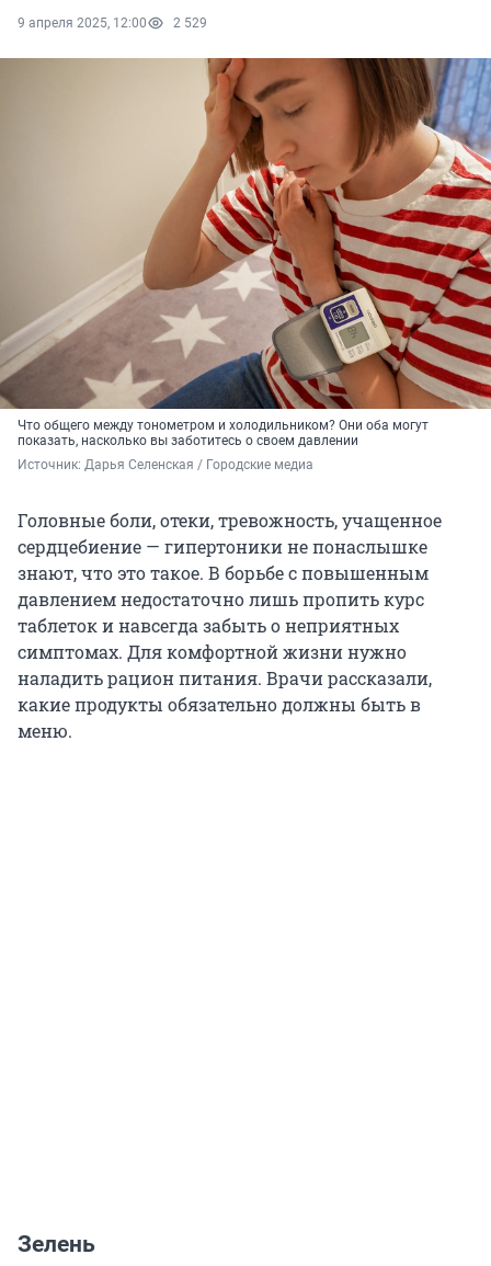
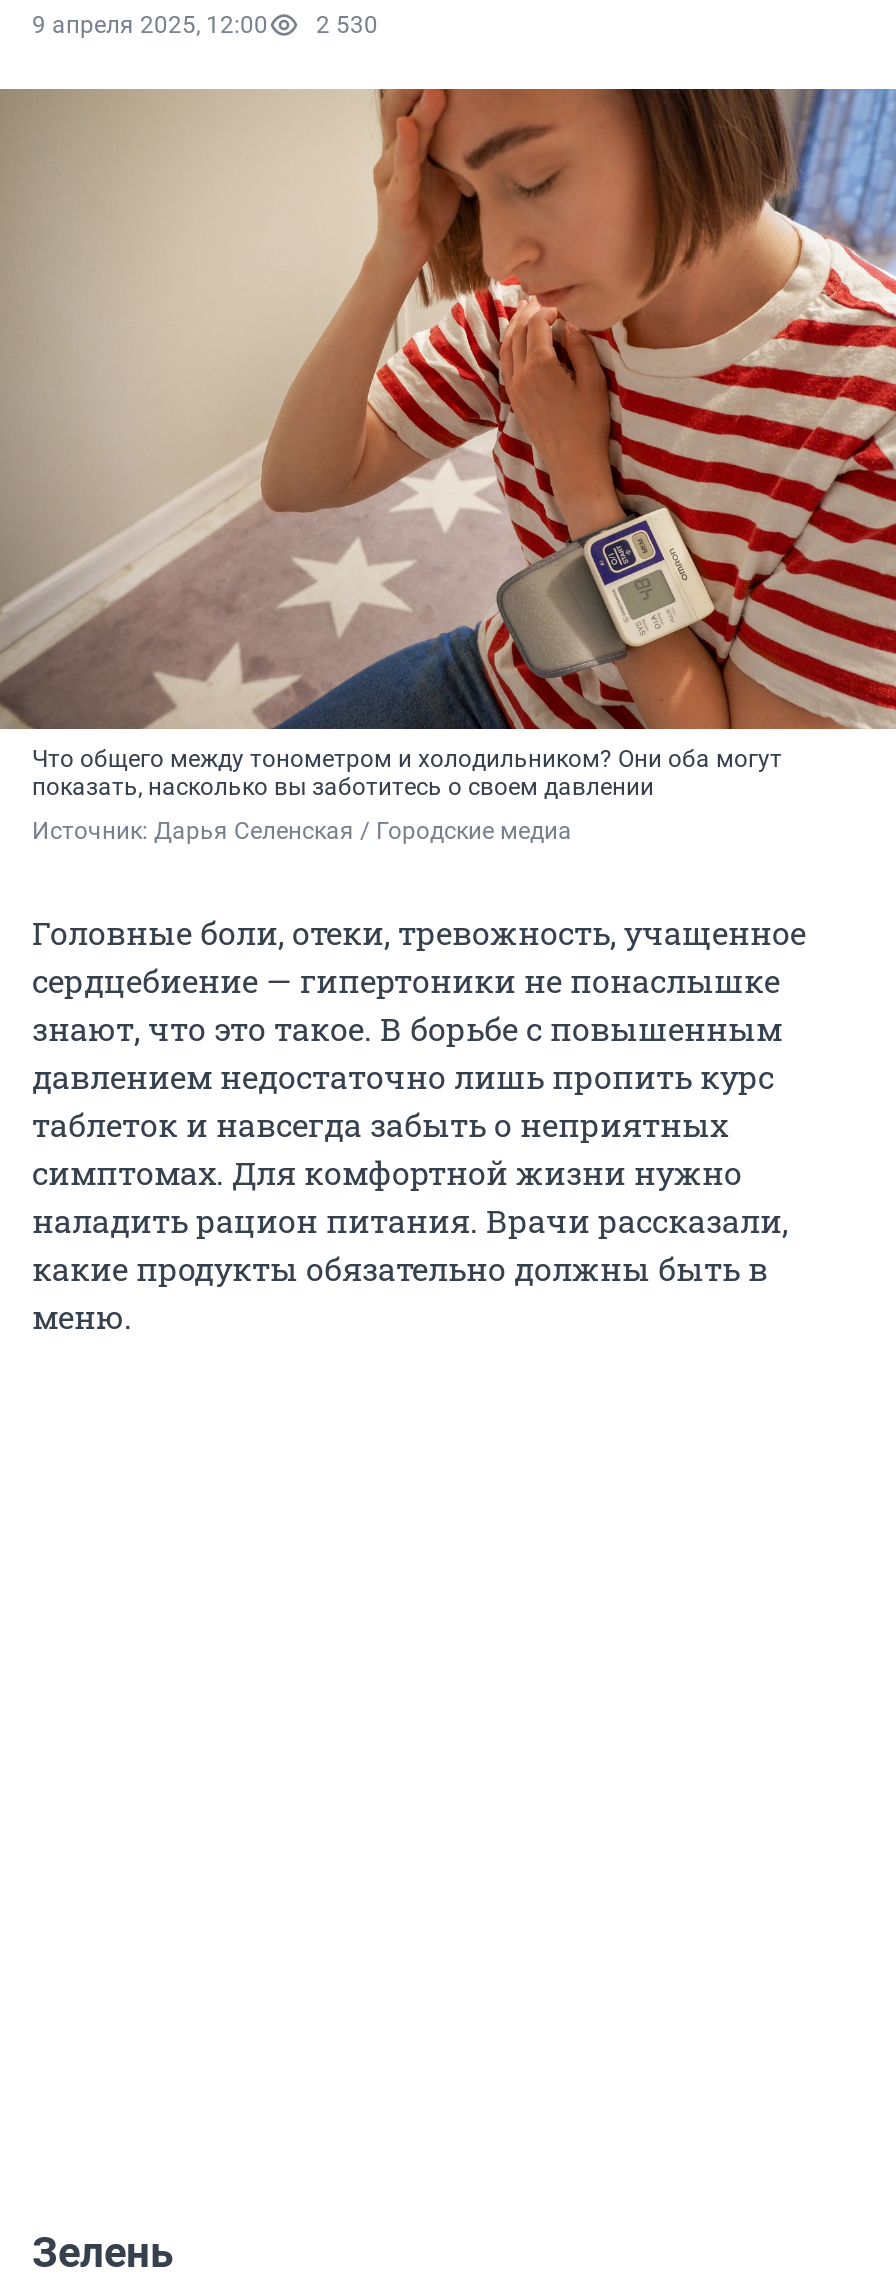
[18,15,207,31] 9 апреля 2025, 12:00 2 529 -> [32,11,378,39] 9 апреля 2025, 12:00 2 530

